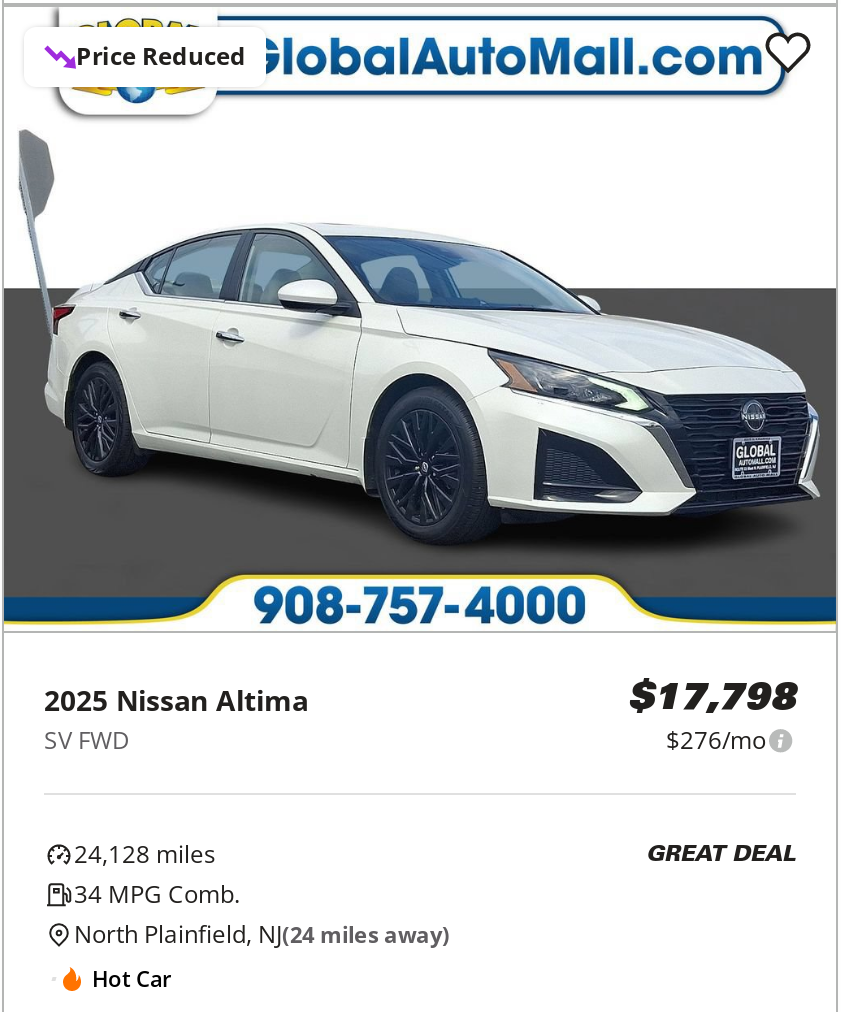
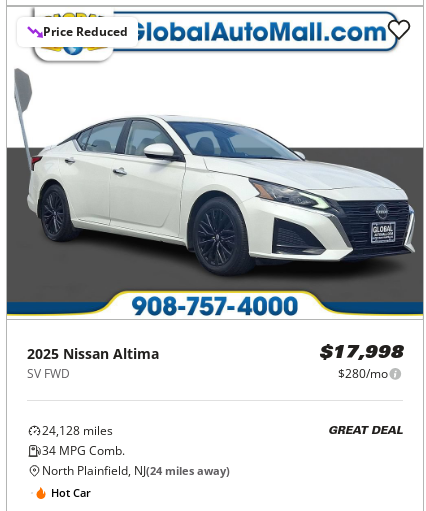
[628,683,796,757] $17,798 | $276/mo -> [319,345,403,382] $17,998 | $280/mo

